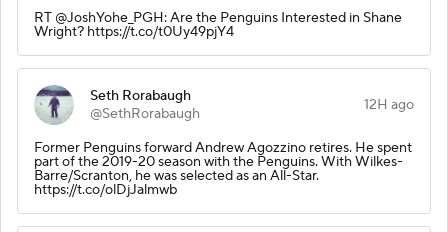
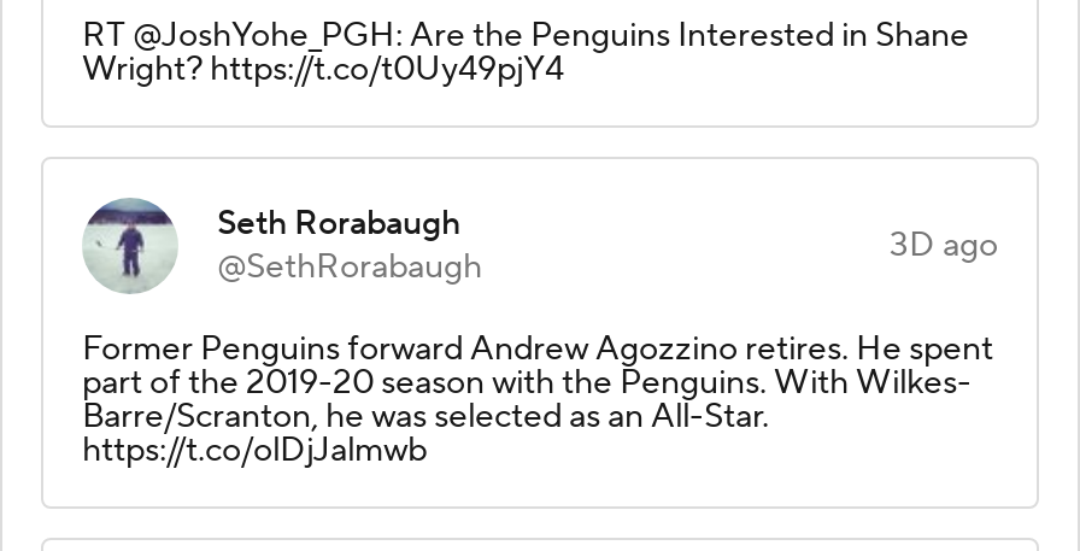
[364,96,414,114] 12H ago -> [890,224,998,267] 3D ago

